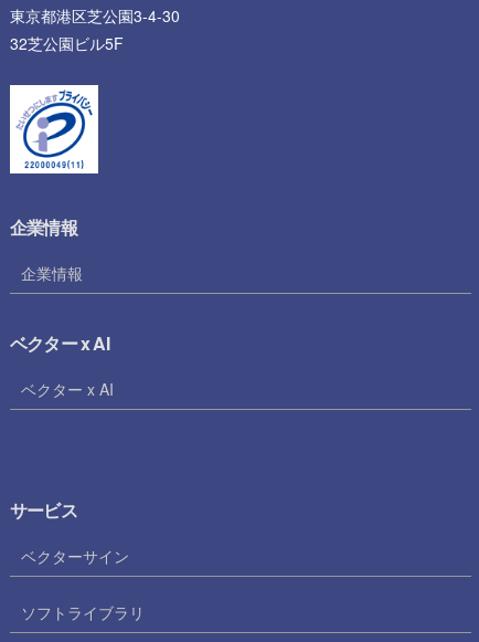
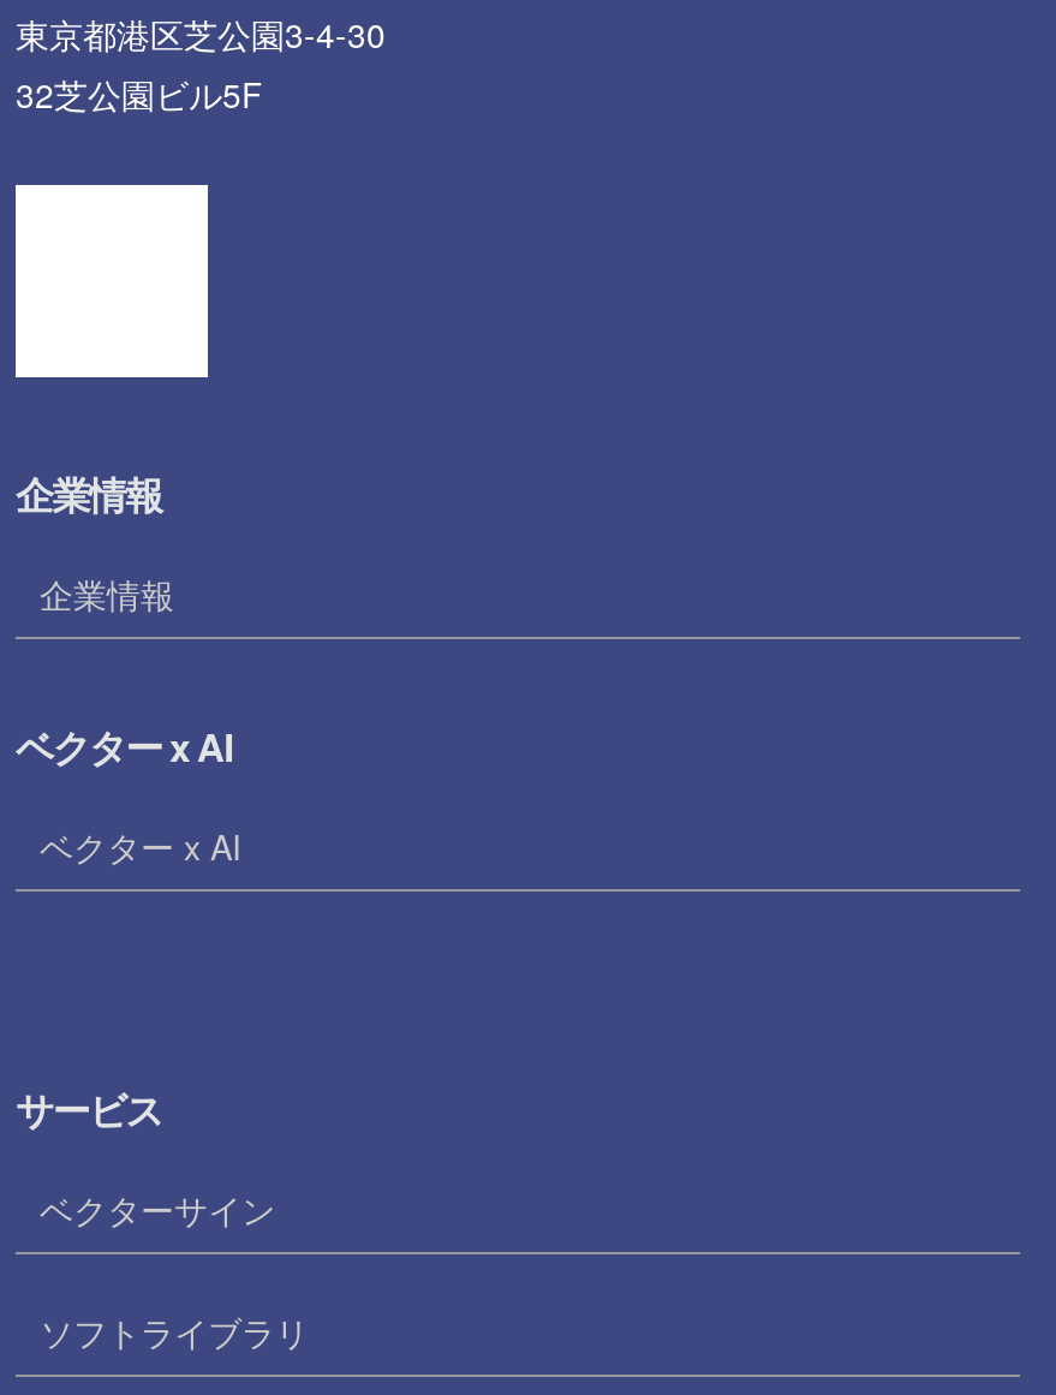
[15,90,94,169] [image] -> none

